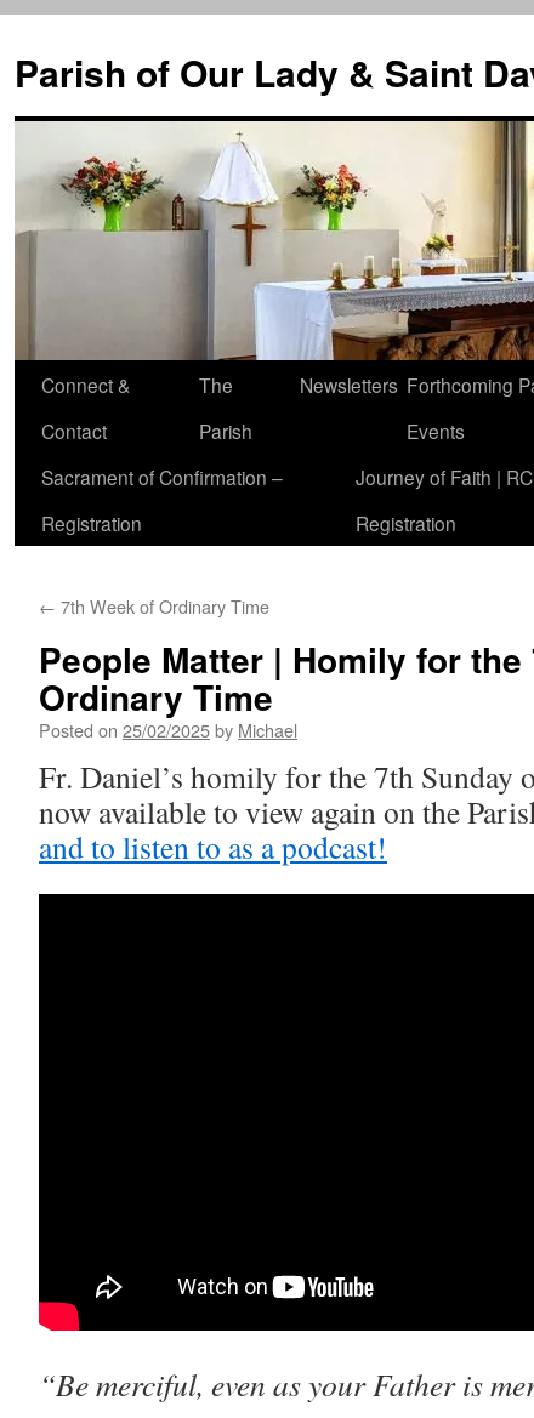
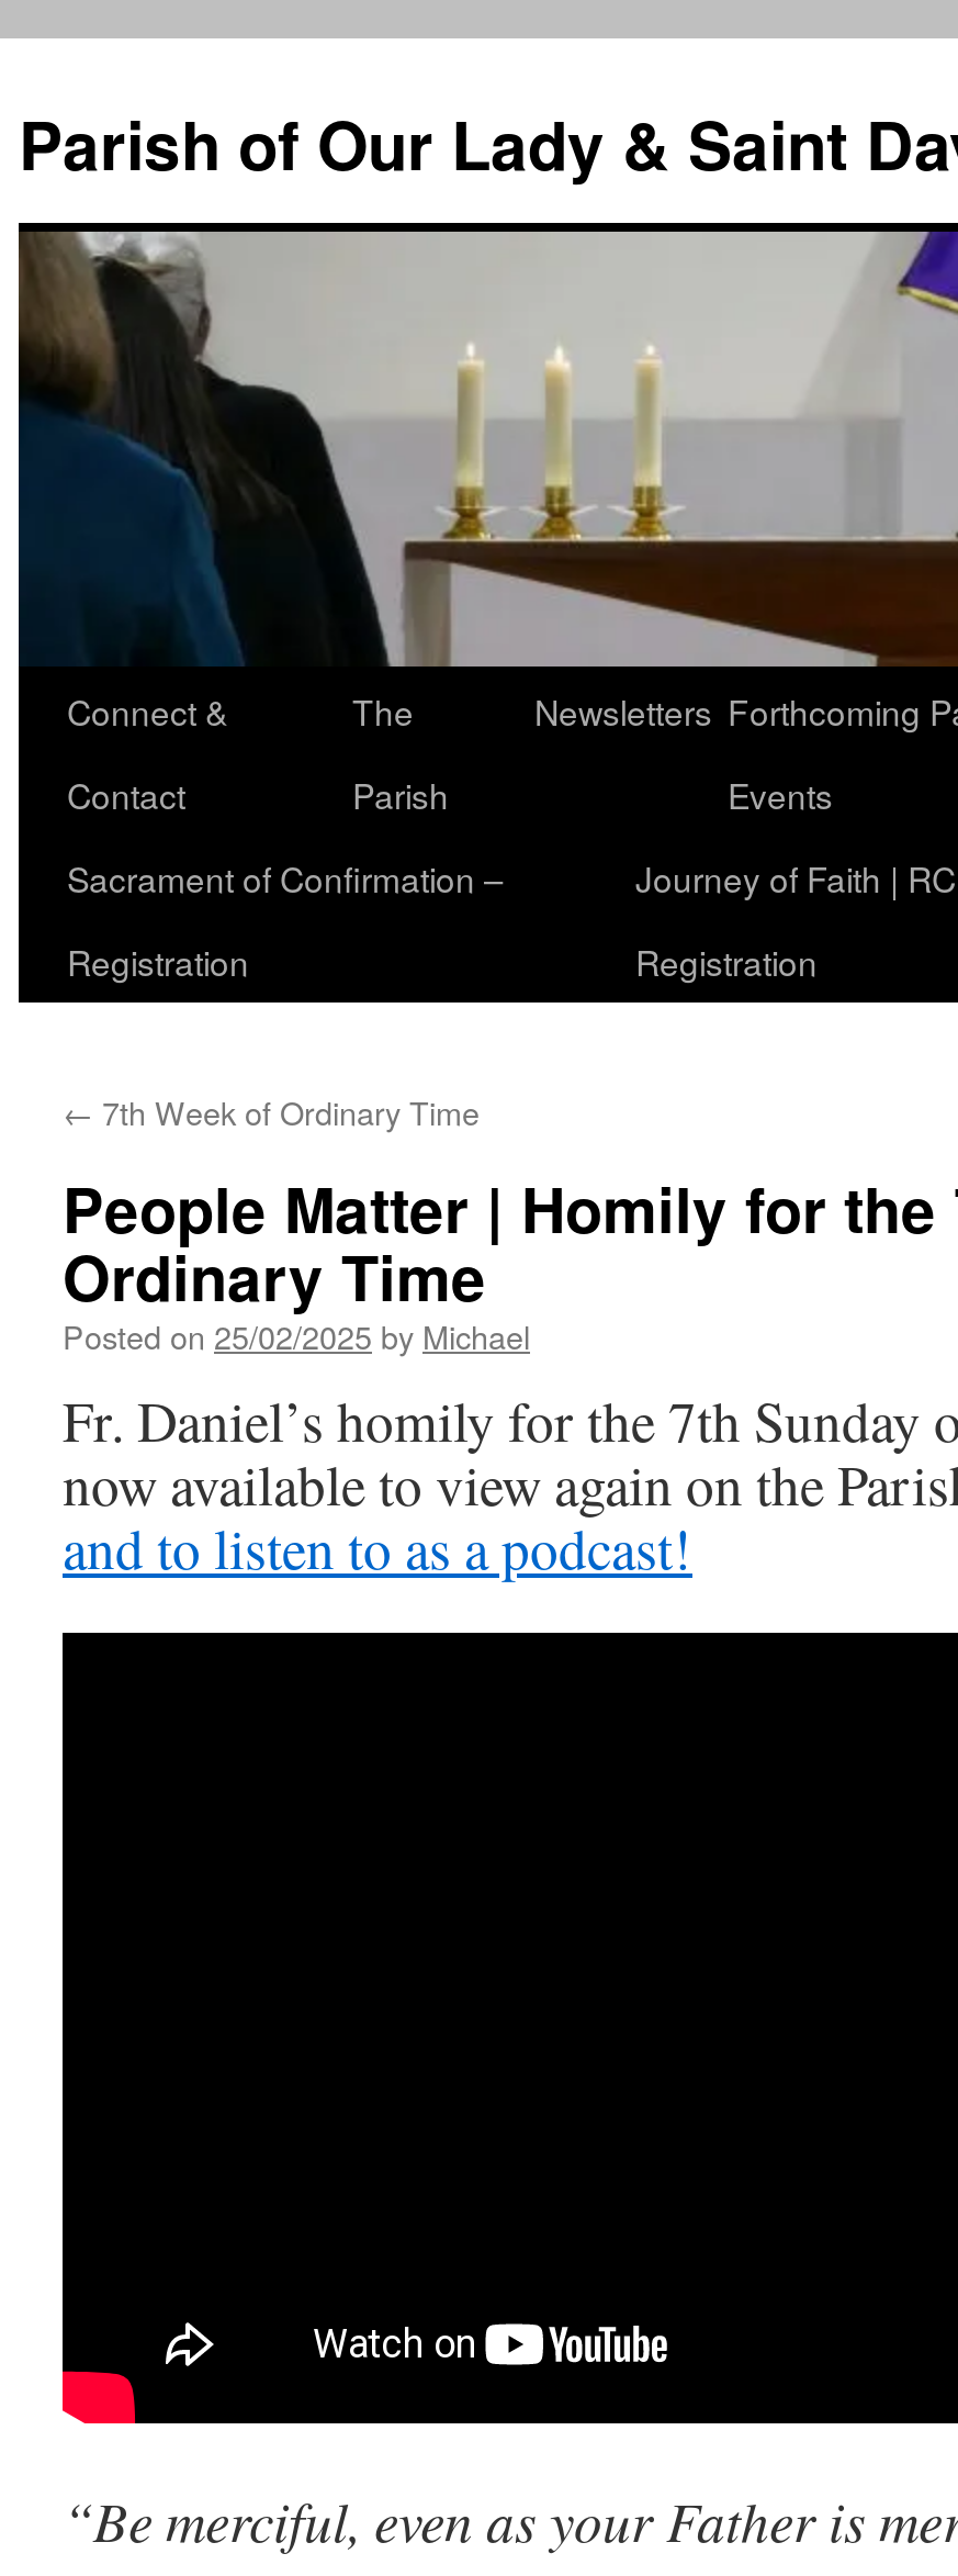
[13,120,530,361] [image] -> [16,232,951,669] [image]

